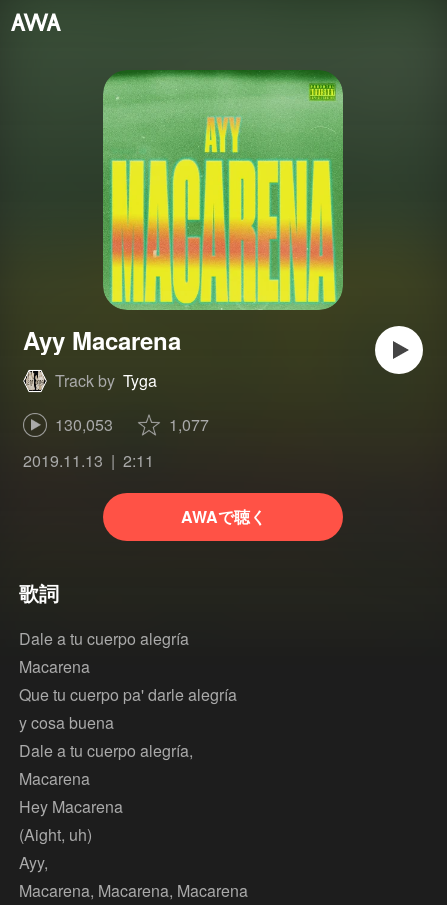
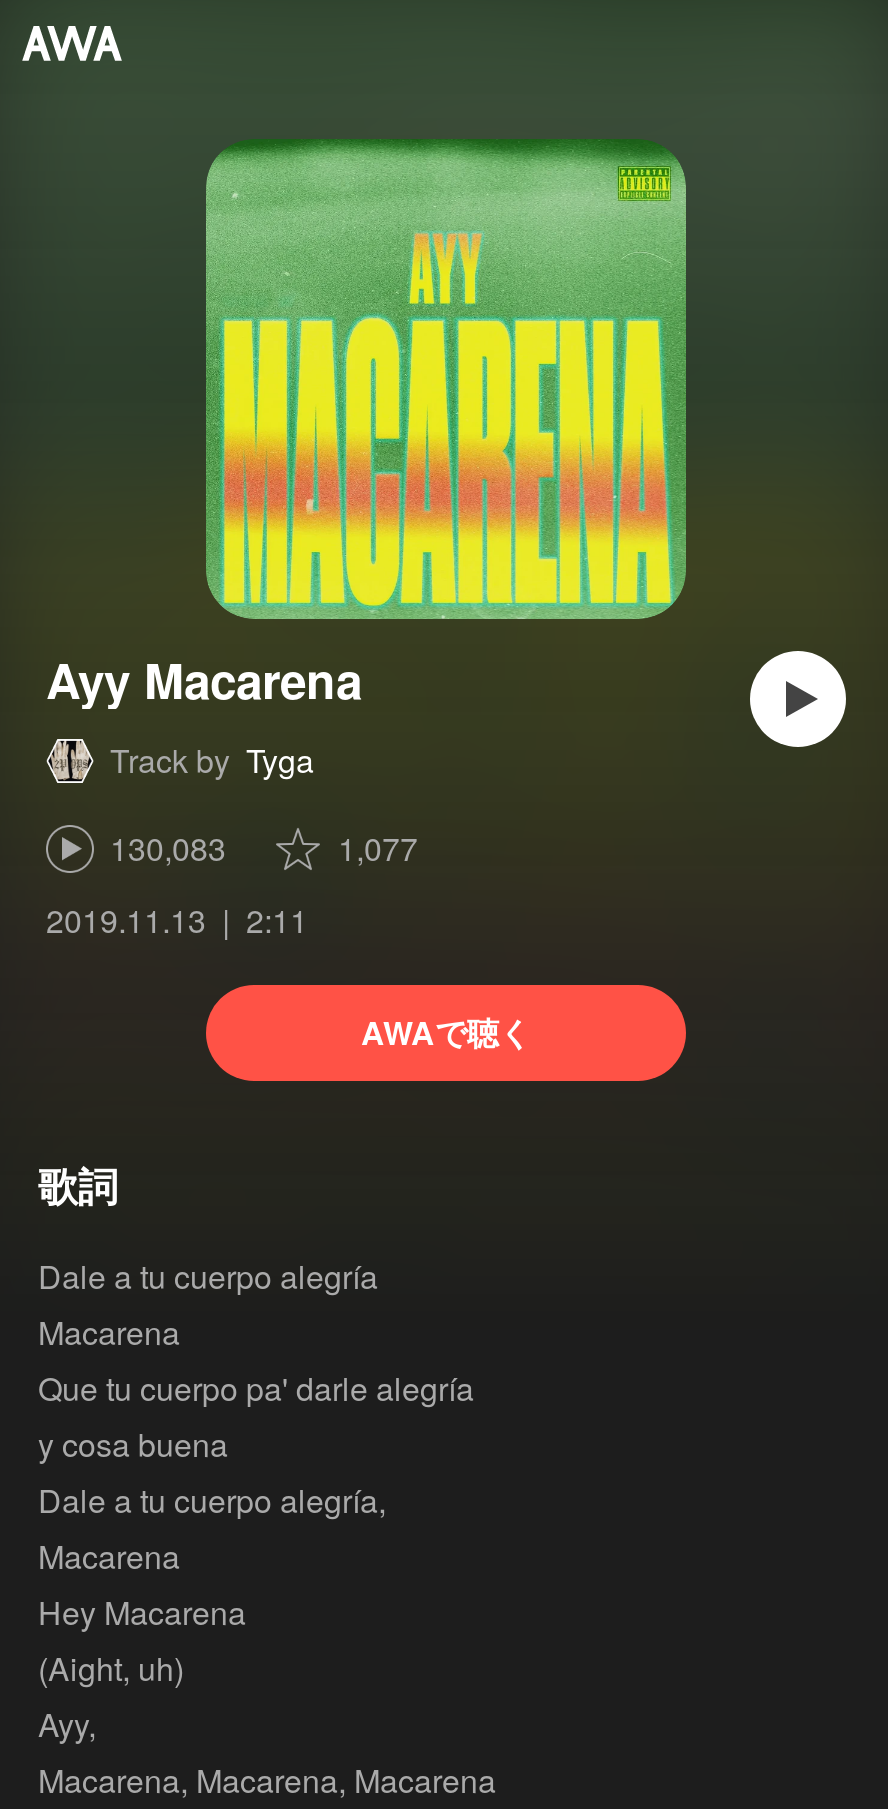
[55,413,113,436] 130,053 -> [110,825,226,871] 130,083

